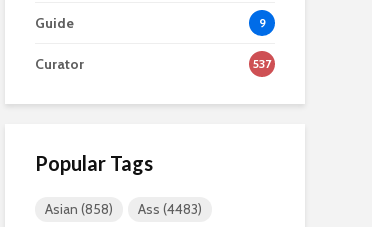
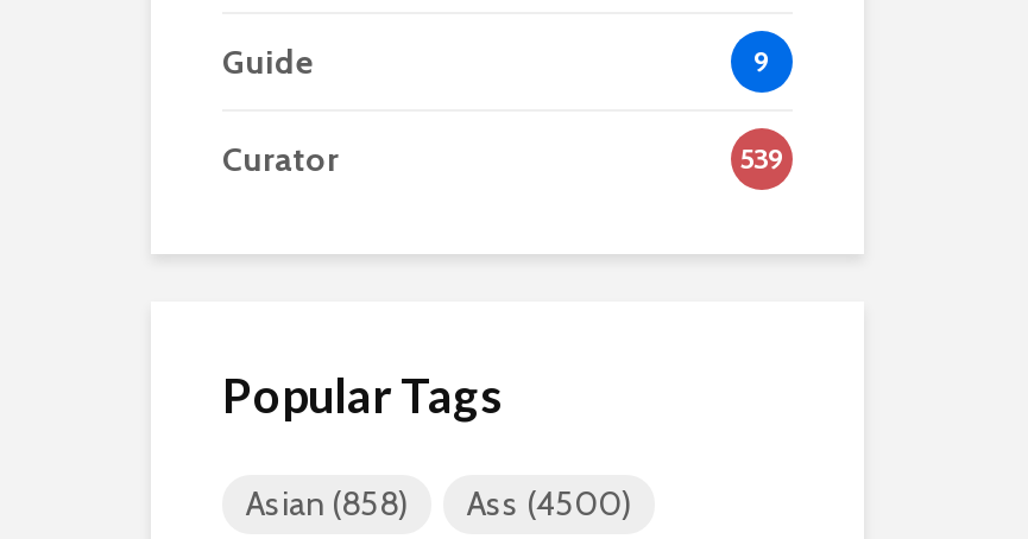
[253,56,271,71] 537 -> [739,141,784,177] 539
[45,200,202,218] Asian (858) Ass (4483) -> [246,483,631,526] Asian (858) Ass (4500)

